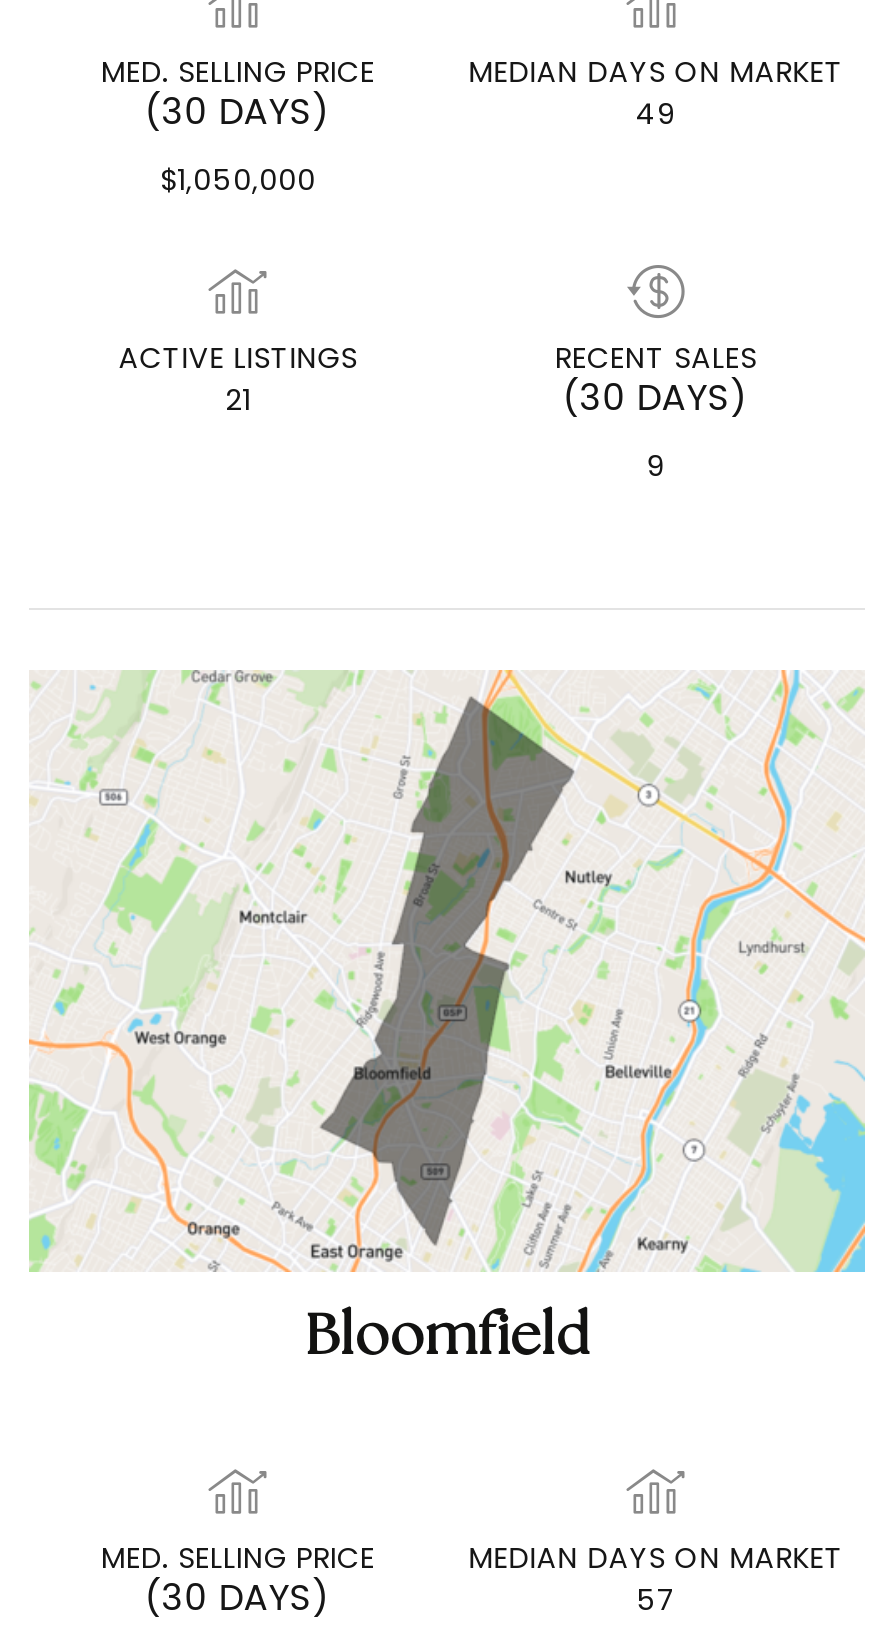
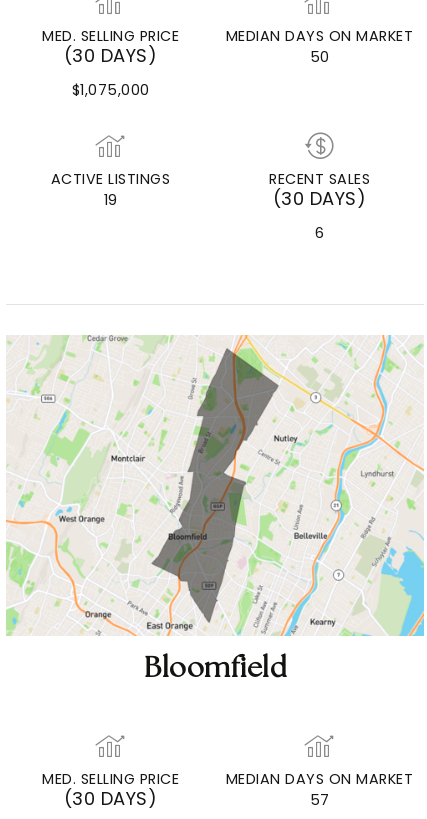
[636,93,676,133] 49 -> [309,47,329,67] 50
[160,159,316,199] $1,050,000 -> [71,80,149,100] $1,075,000
[225,379,251,419] 21 -> [103,190,117,210] 19
[647,445,665,485] 9 -> [315,223,324,243] 6

